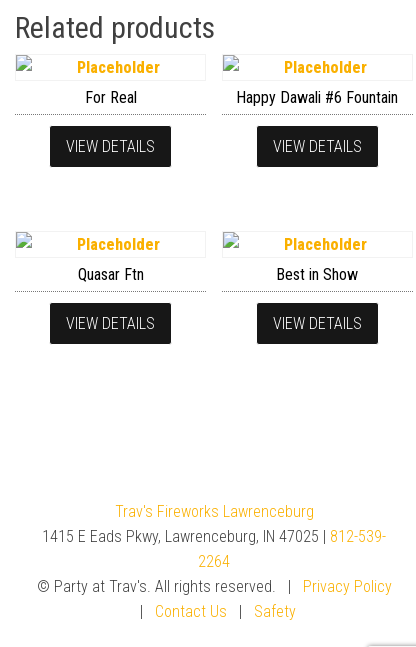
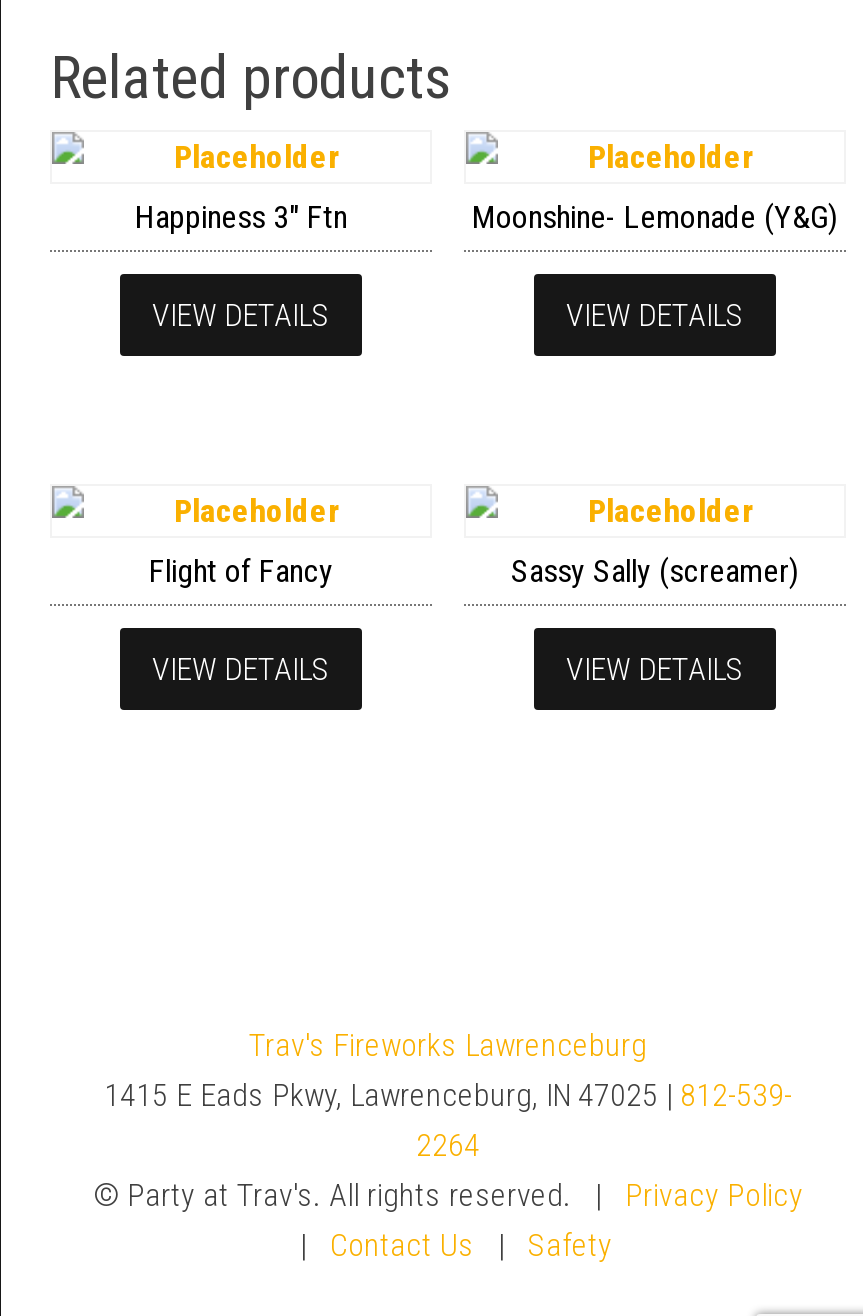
[84,88,136,107] For Real -> [135,198,347,236] Happiness 3″ Ftn
[236,88,398,107] Happy Dawali #6 Fountain -> [472,198,838,236] Moonshine- Lemonade (Y&G)
[77,265,143,284] Quasar Ftn -> [149,552,333,590] Flight of Fancy
[276,265,358,284] Best in Show -> [511,552,799,590] Sassy Sally (screamer)

